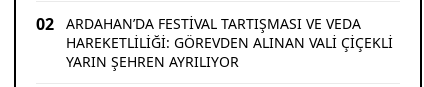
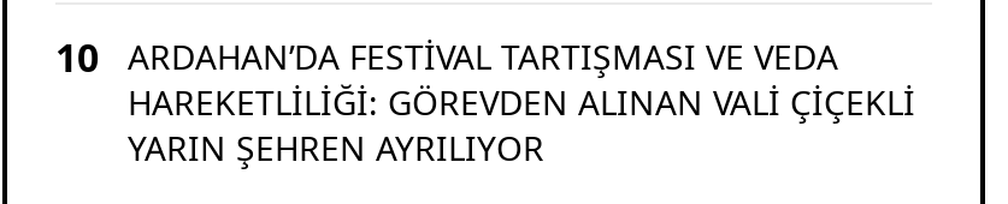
[36,13,361,35] 02 ARDAHAN’DA FESTİVAL TARTIŞMASI VE VEDA -> [55,31,838,84] 10 ARDAHAN’DA FESTİVAL TARTIŞMASI VE VEDA

